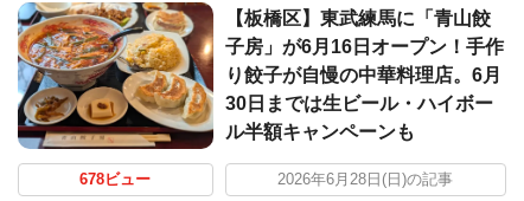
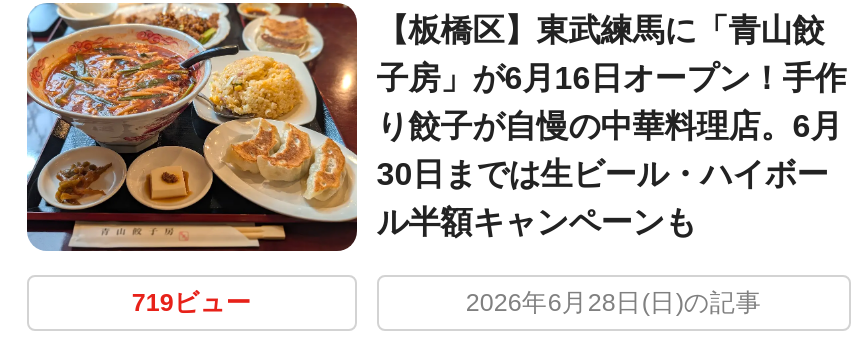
[80,172,151,188] 678ビュー -> [132,290,252,318] 719ビュー

